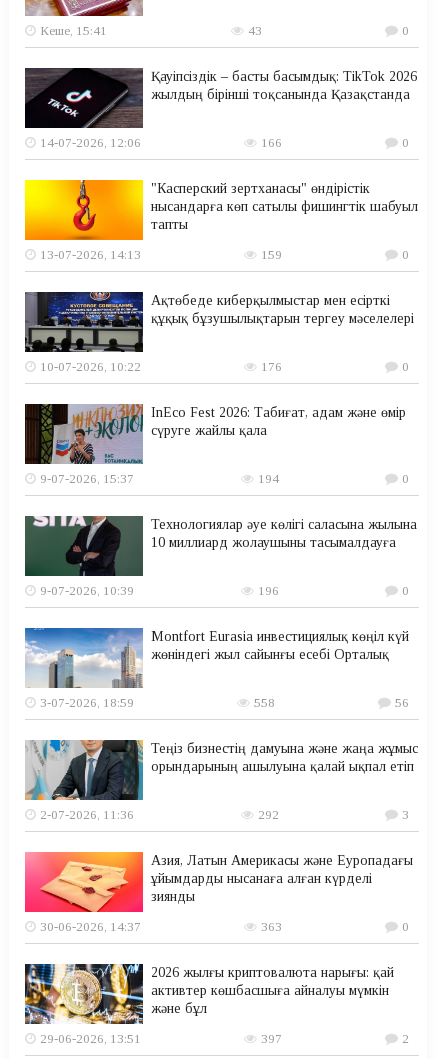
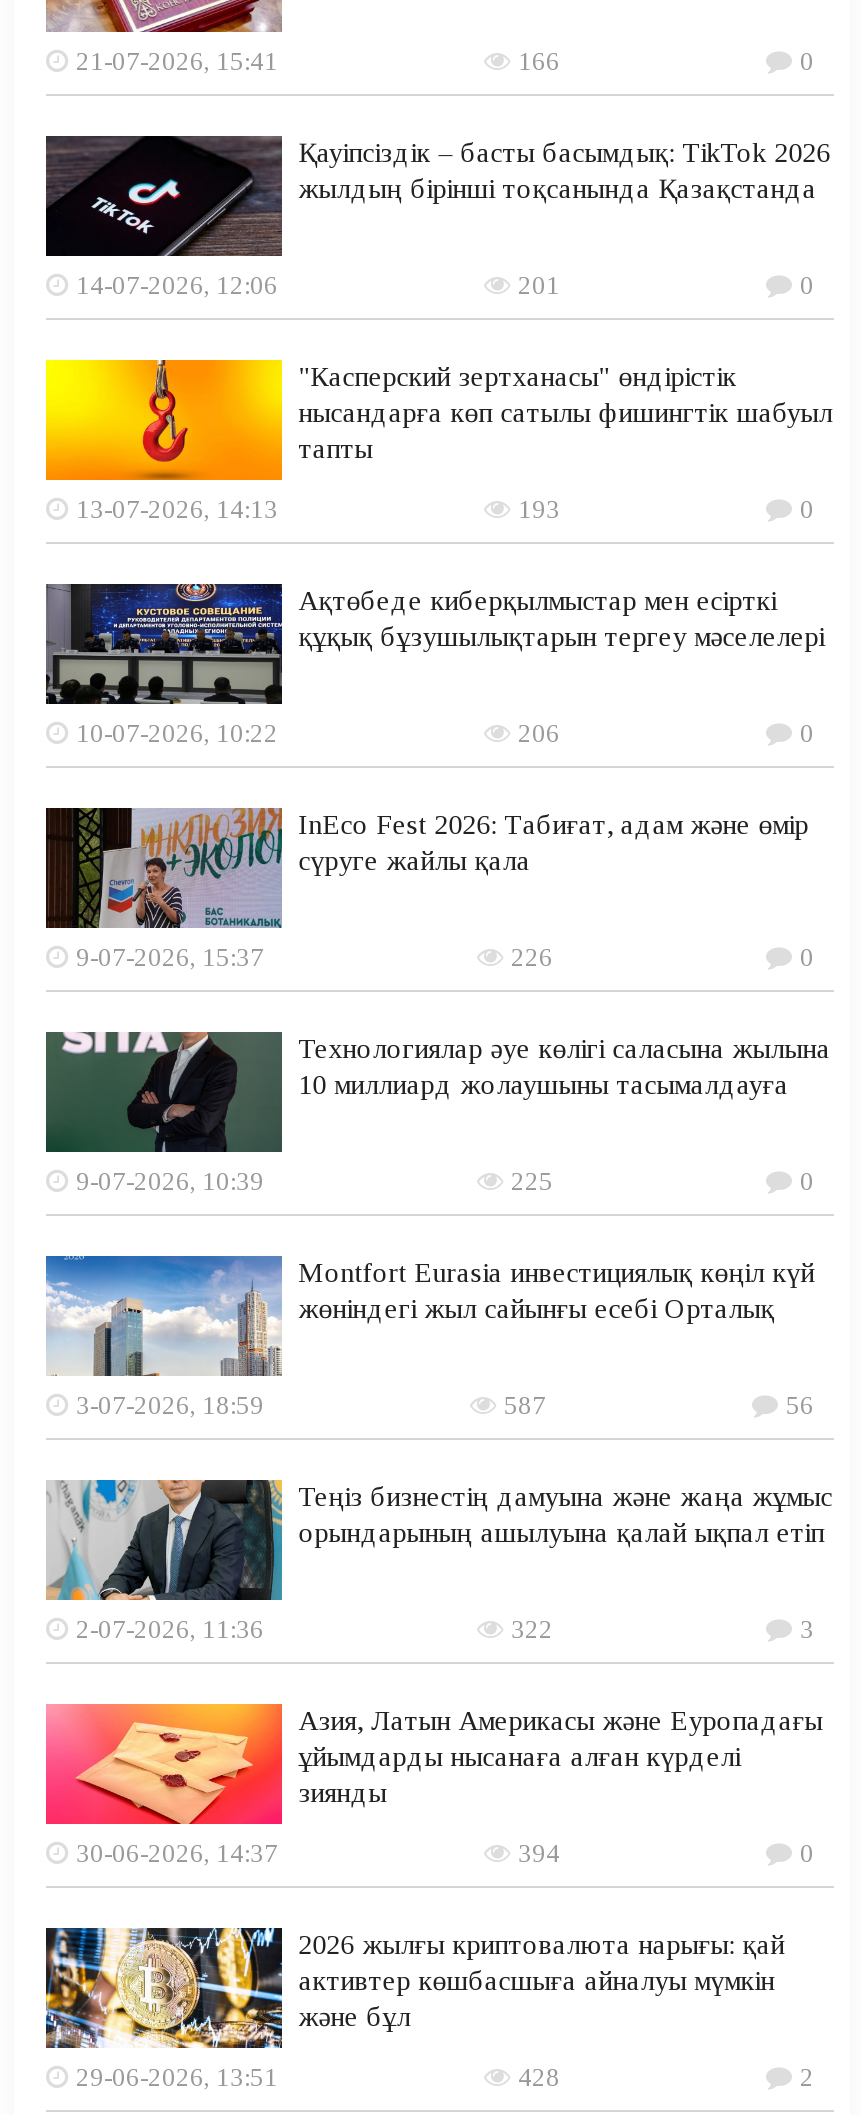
[40,23,261,38] Кеше, 15:41 | 43 -> [76,46,560,76] 21-07-2026, 15:41 | 166
[261,135,282,150] 166 -> [518,270,560,300] 201
[261,247,282,262] 159 -> [518,494,560,524] 193
[261,359,282,374] 176 -> [518,718,560,748] 206
[257,471,278,486] 194 -> [511,942,553,972] 226
[257,583,278,598] 196 -> [511,1166,553,1196] 225
[254,695,275,710] 558 -> [504,1390,546,1420] 587
[257,807,278,822] 292 -> [511,1614,553,1644] 322
[261,919,282,934] 363 -> [518,1838,560,1868] 394
[261,1031,282,1046] 397 -> [518,2062,560,2092] 428

